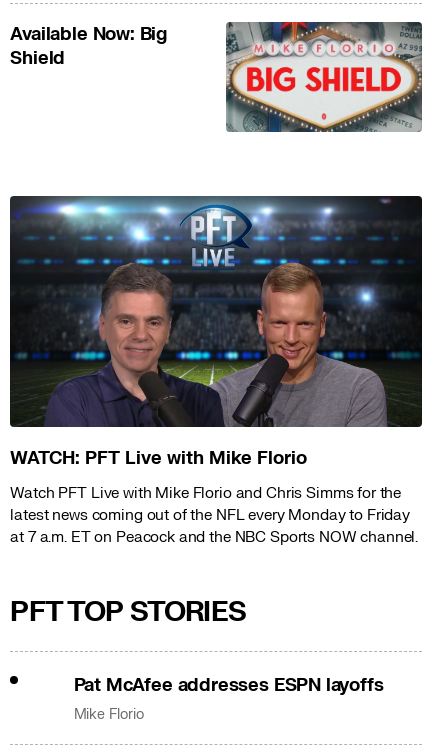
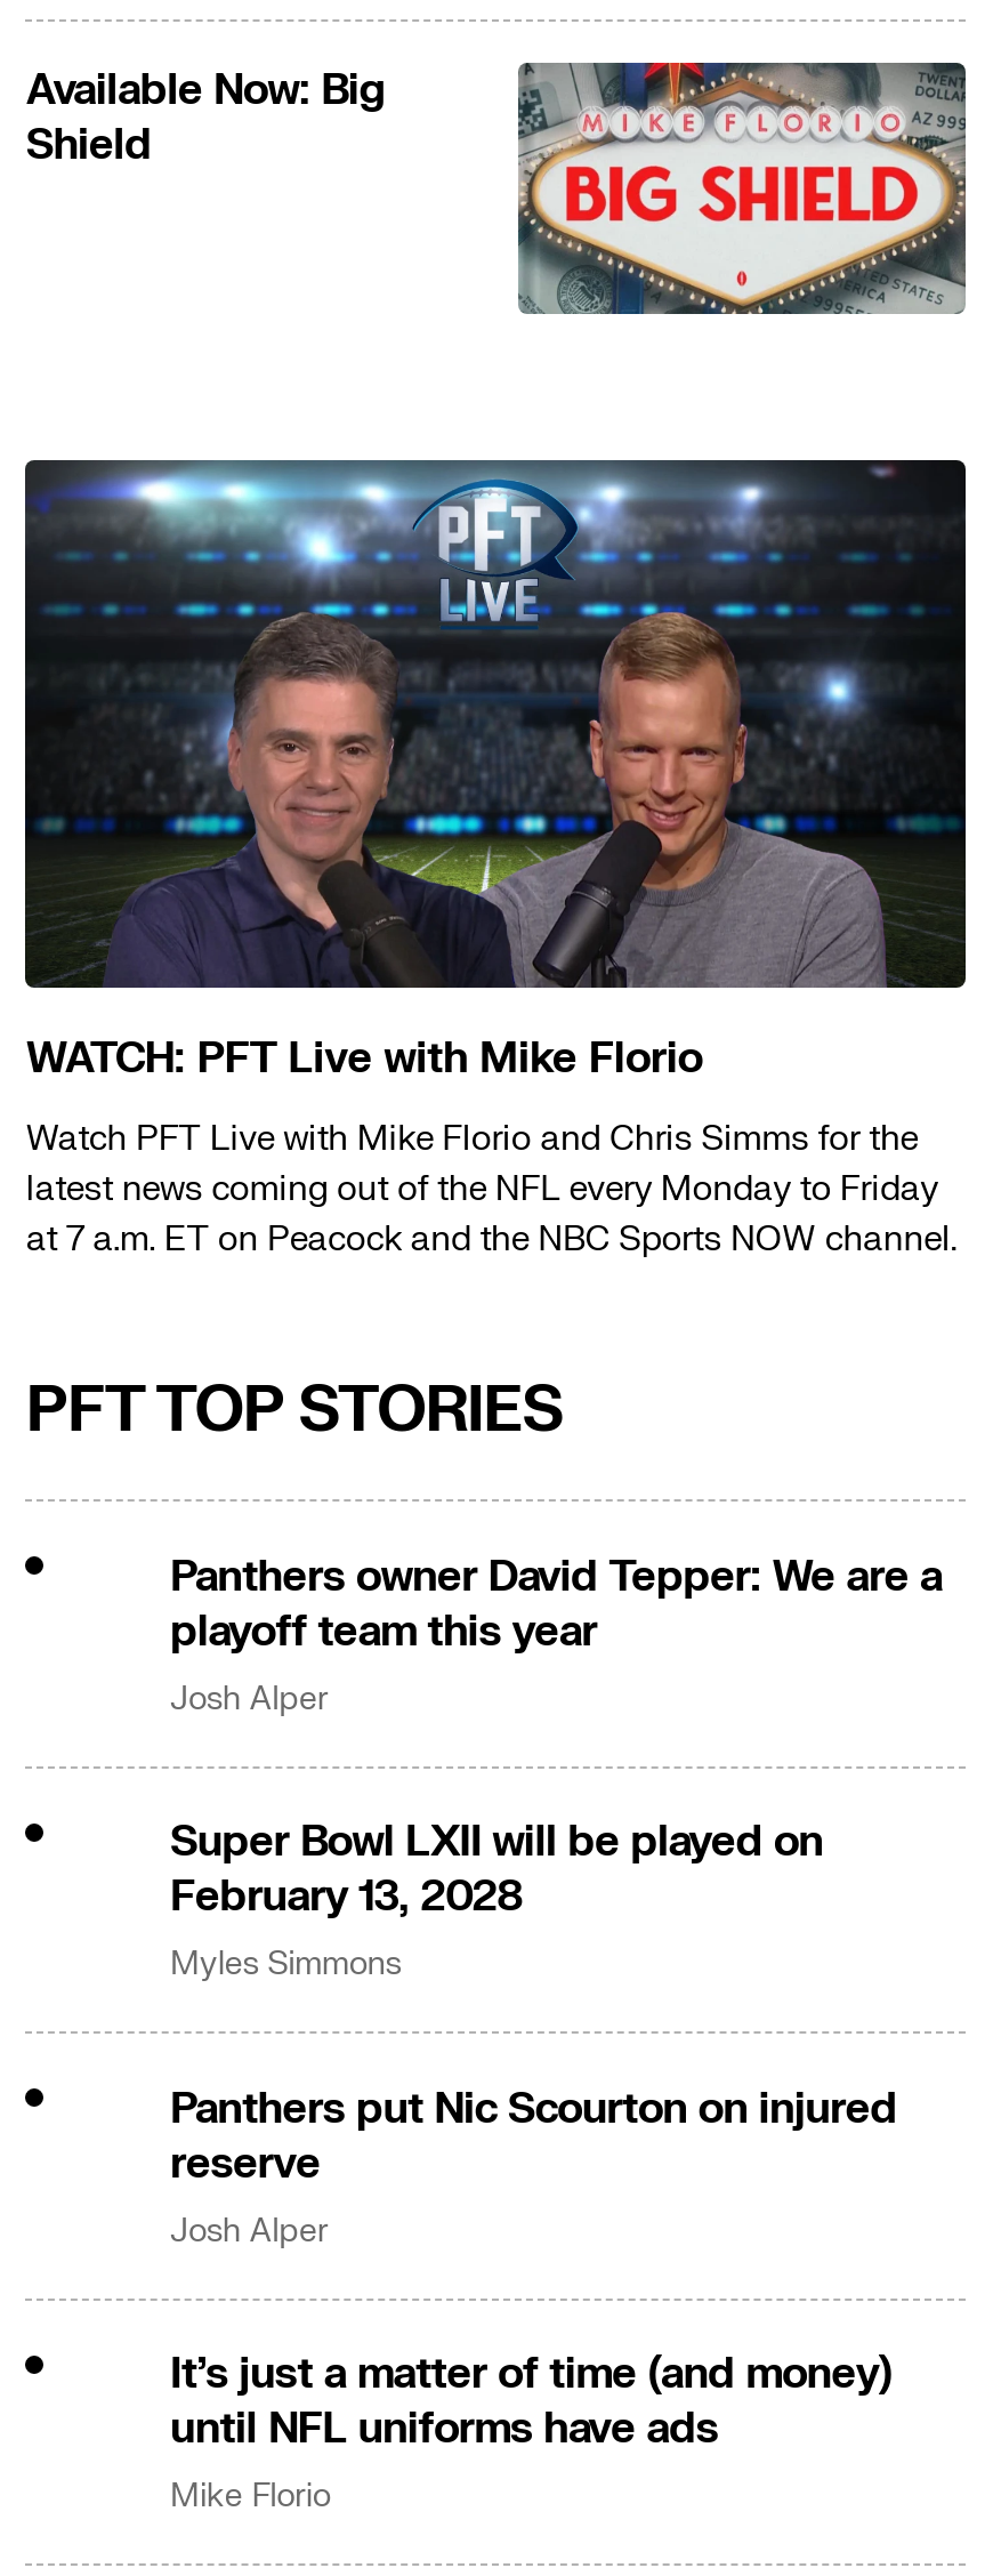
[73,673,383,697] Pat McAfee addresses ESPN layoffs -> [170,1549,942,2457] Panthers owner David Tepper: We are a | playoff team this year | Josh Alper | Super Bowl LXII will be played on | February 13, 2028 | Myles Simmons | Panthers put Nic Scourton on injured | reserve | Josh Alper | It’s just a matter of time (and money) | until NFL uniforms have ads

